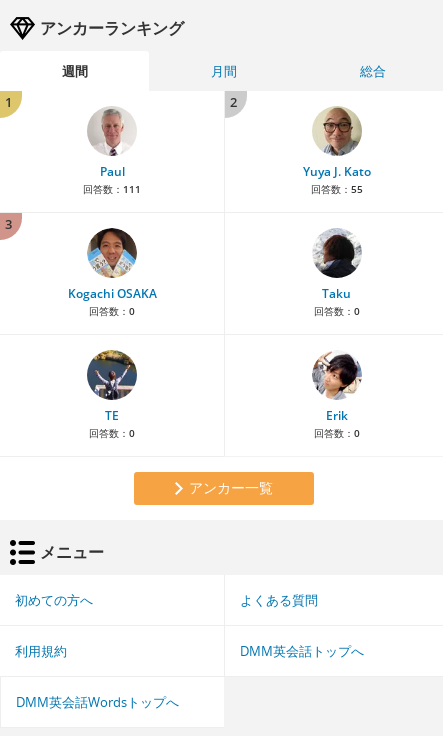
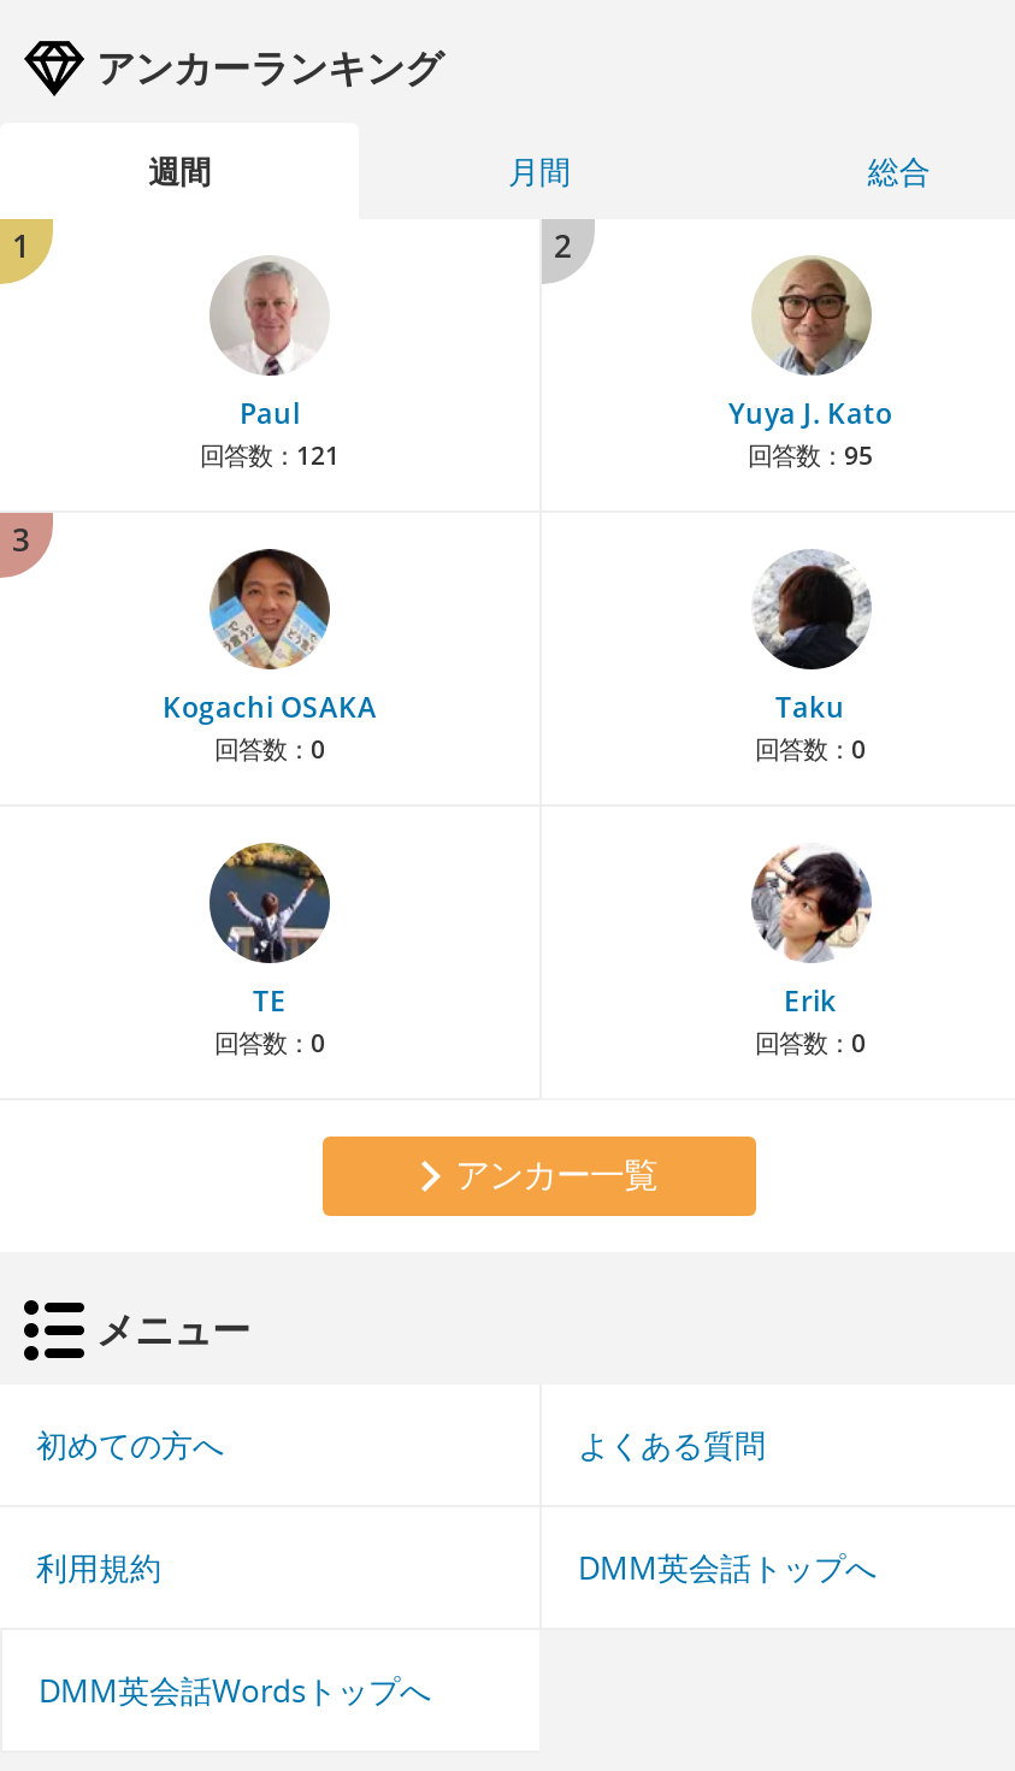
[83,182,141,196] 回答数：111 -> [200,439,340,473] 回答数：121
[310,182,362,196] 回答数：55 -> [748,439,873,473] 回答数：95

